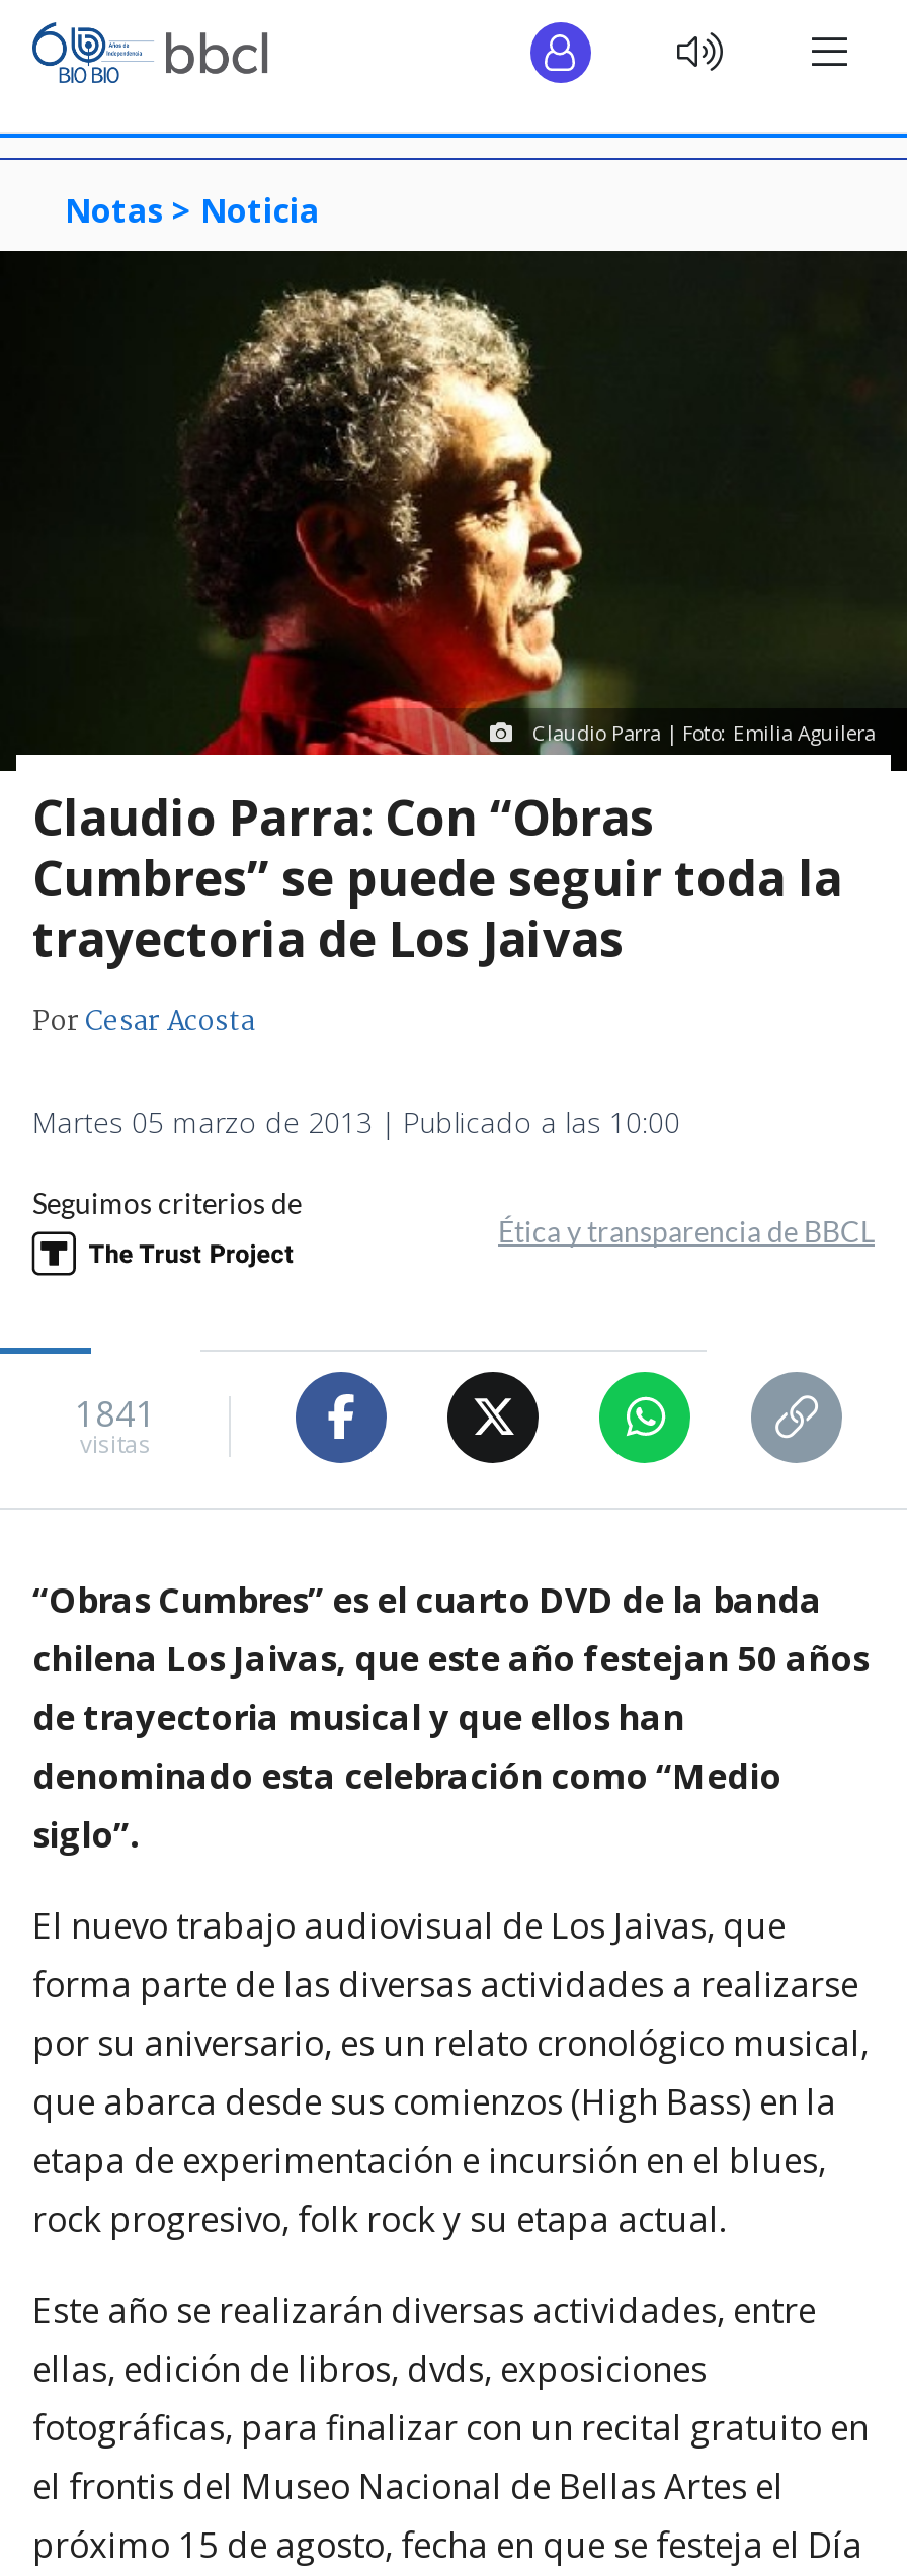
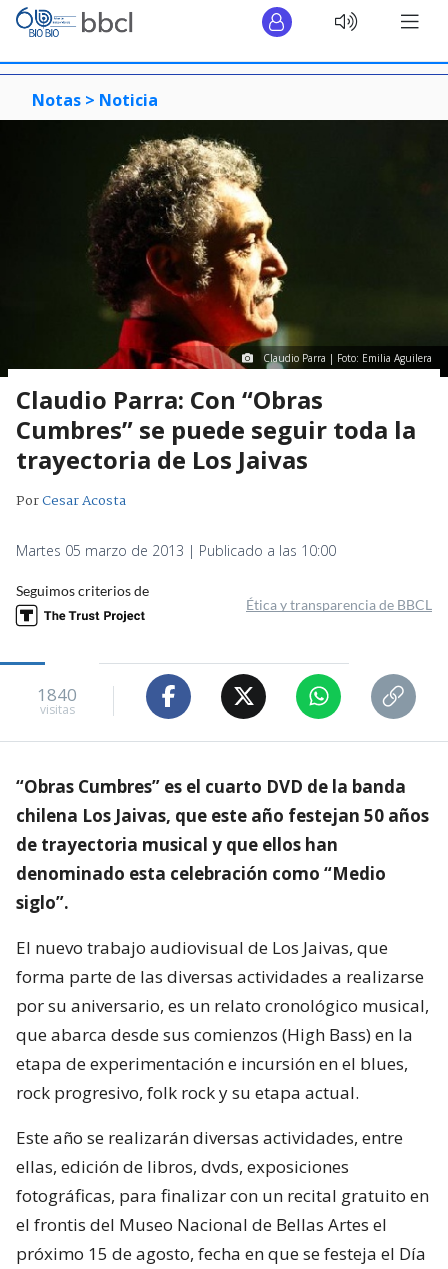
[75,1391,156,1437] 1841 -> [37,683,77,706] 1840

